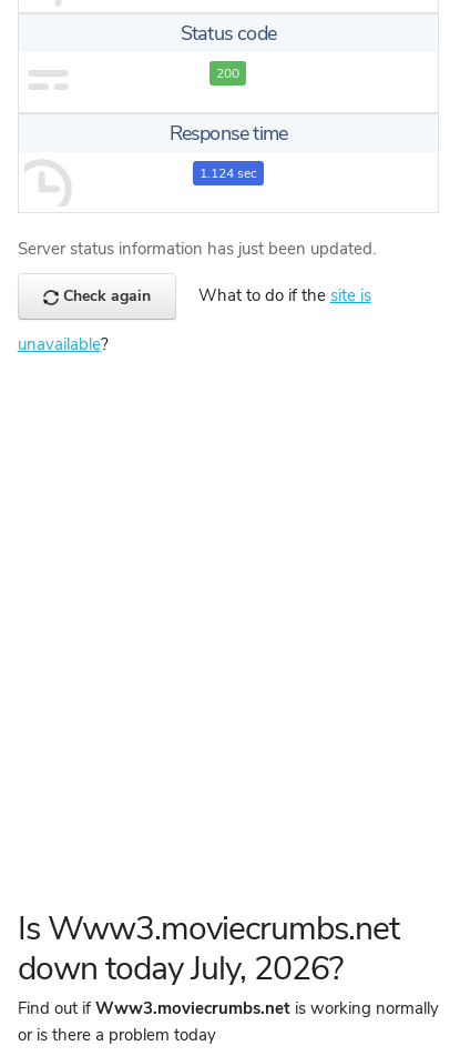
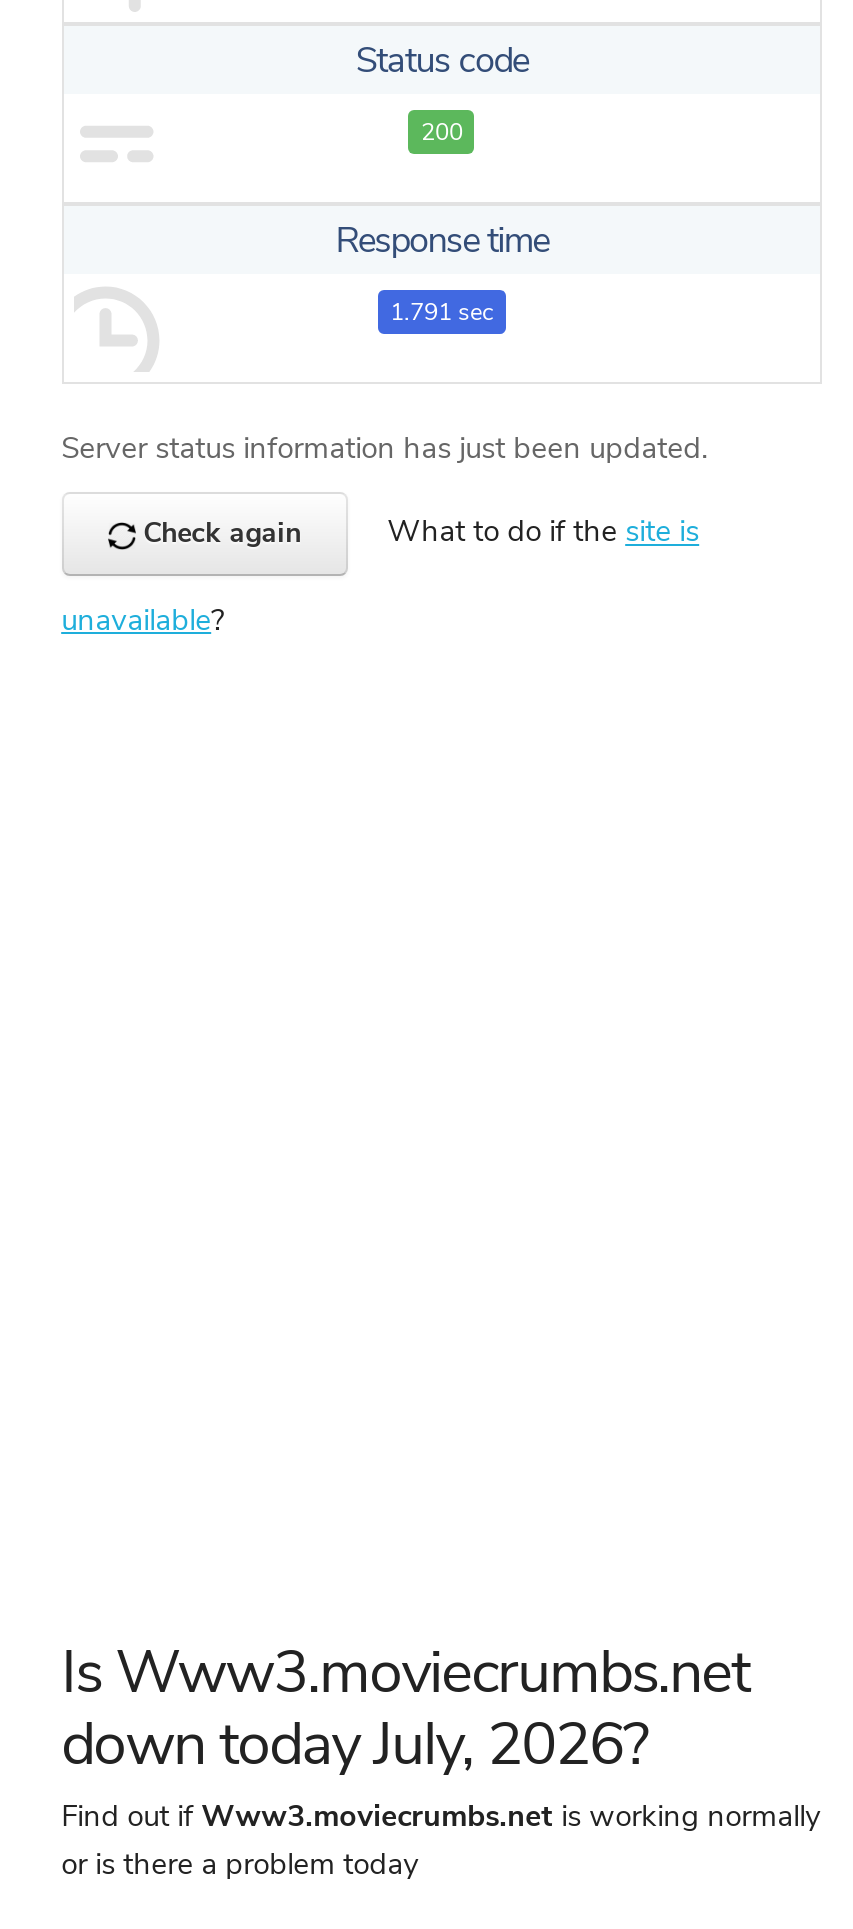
[200,164,257,182] 1.124 sec -> [390,296,494,328] 1.791 sec

